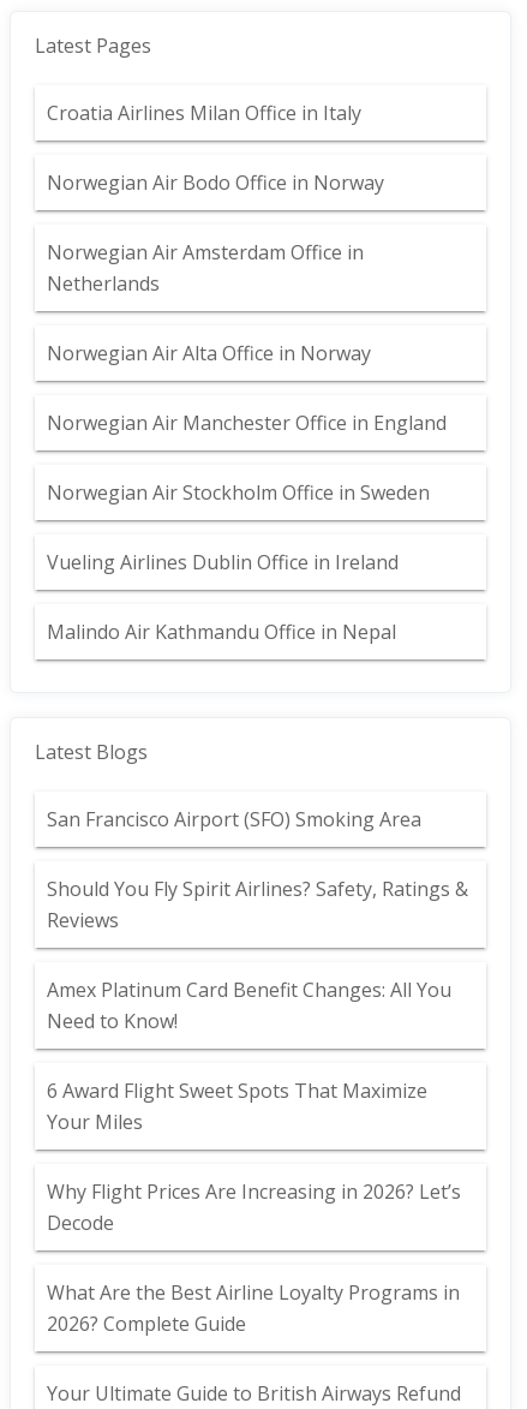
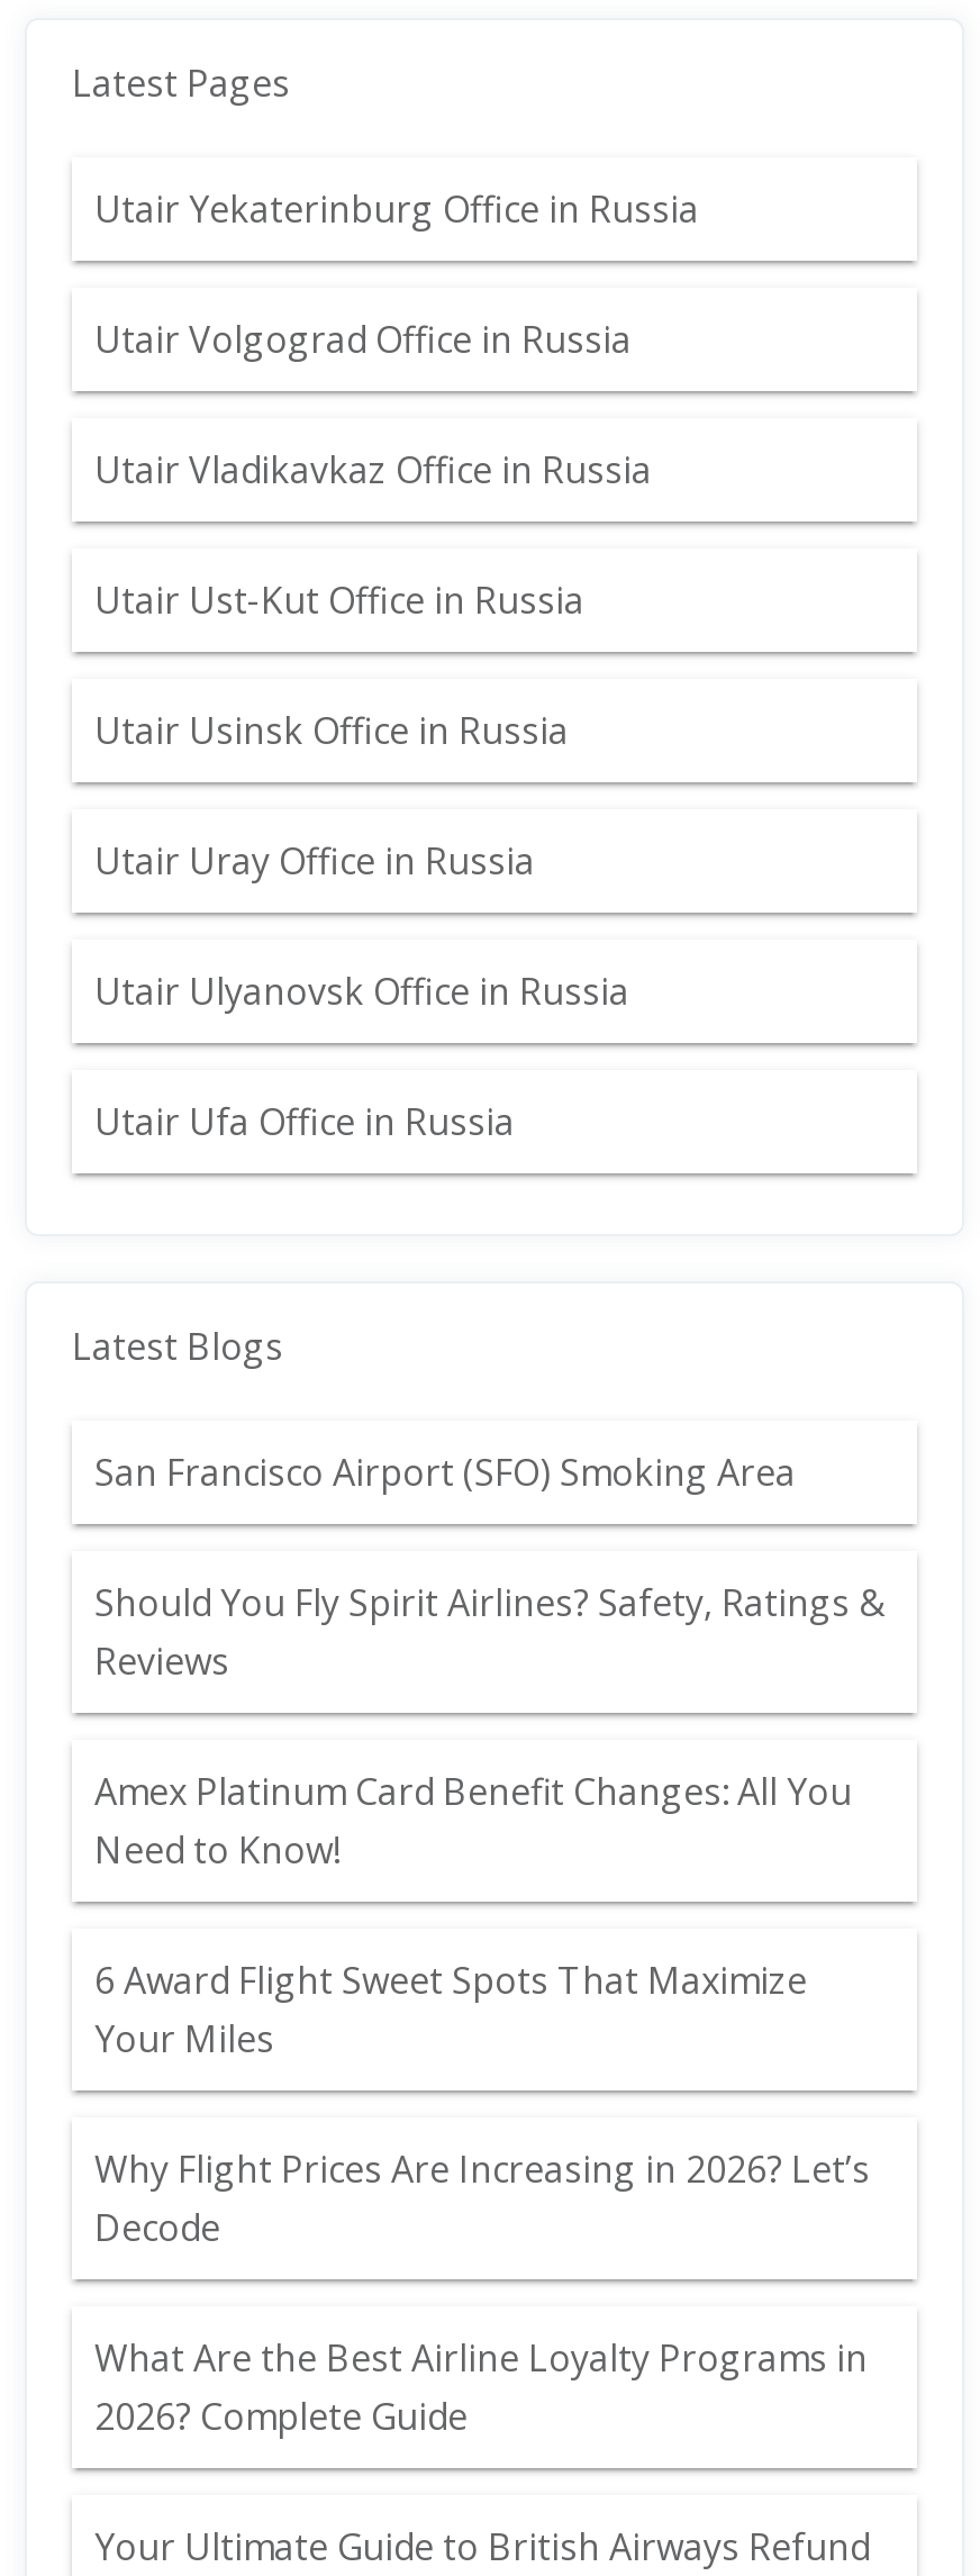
[47,100,361,126] Croatia Airlines Milan Office in Italy -> [94,184,699,234] Utair Yekaterinburg Office in Russia
[47,169,384,196] Norwegian Air Bodo Office in Norway -> [94,315,632,364] Utair Volgograd Office in Russia
[47,239,364,297] Norwegian Air Amsterdam Office in | Netherlands -> [94,445,652,495] Utair Vladikavkaz Office in Russia
[47,340,371,366] Norwegian Air Alta Office in Norway -> [94,575,584,625] Utair Ust-Kut Office in Russia
[47,410,447,436] Norwegian Air Manchester Office in England -> [94,706,569,755] Utair Usinsk Office in Russia
[47,479,430,506] Norwegian Air Stockholm Office in Sweden -> [94,836,535,886] Utair Uray Office in Russia
[47,549,399,575] Vueling Airlines Dublin Office in Ireland -> [94,967,629,1016] Utair Ulyanovsk Office in Russia
[47,619,396,645] Malindo Air Kathmandu Office in Nepal -> [94,1097,515,1146] Utair Ufa Office in Russia

